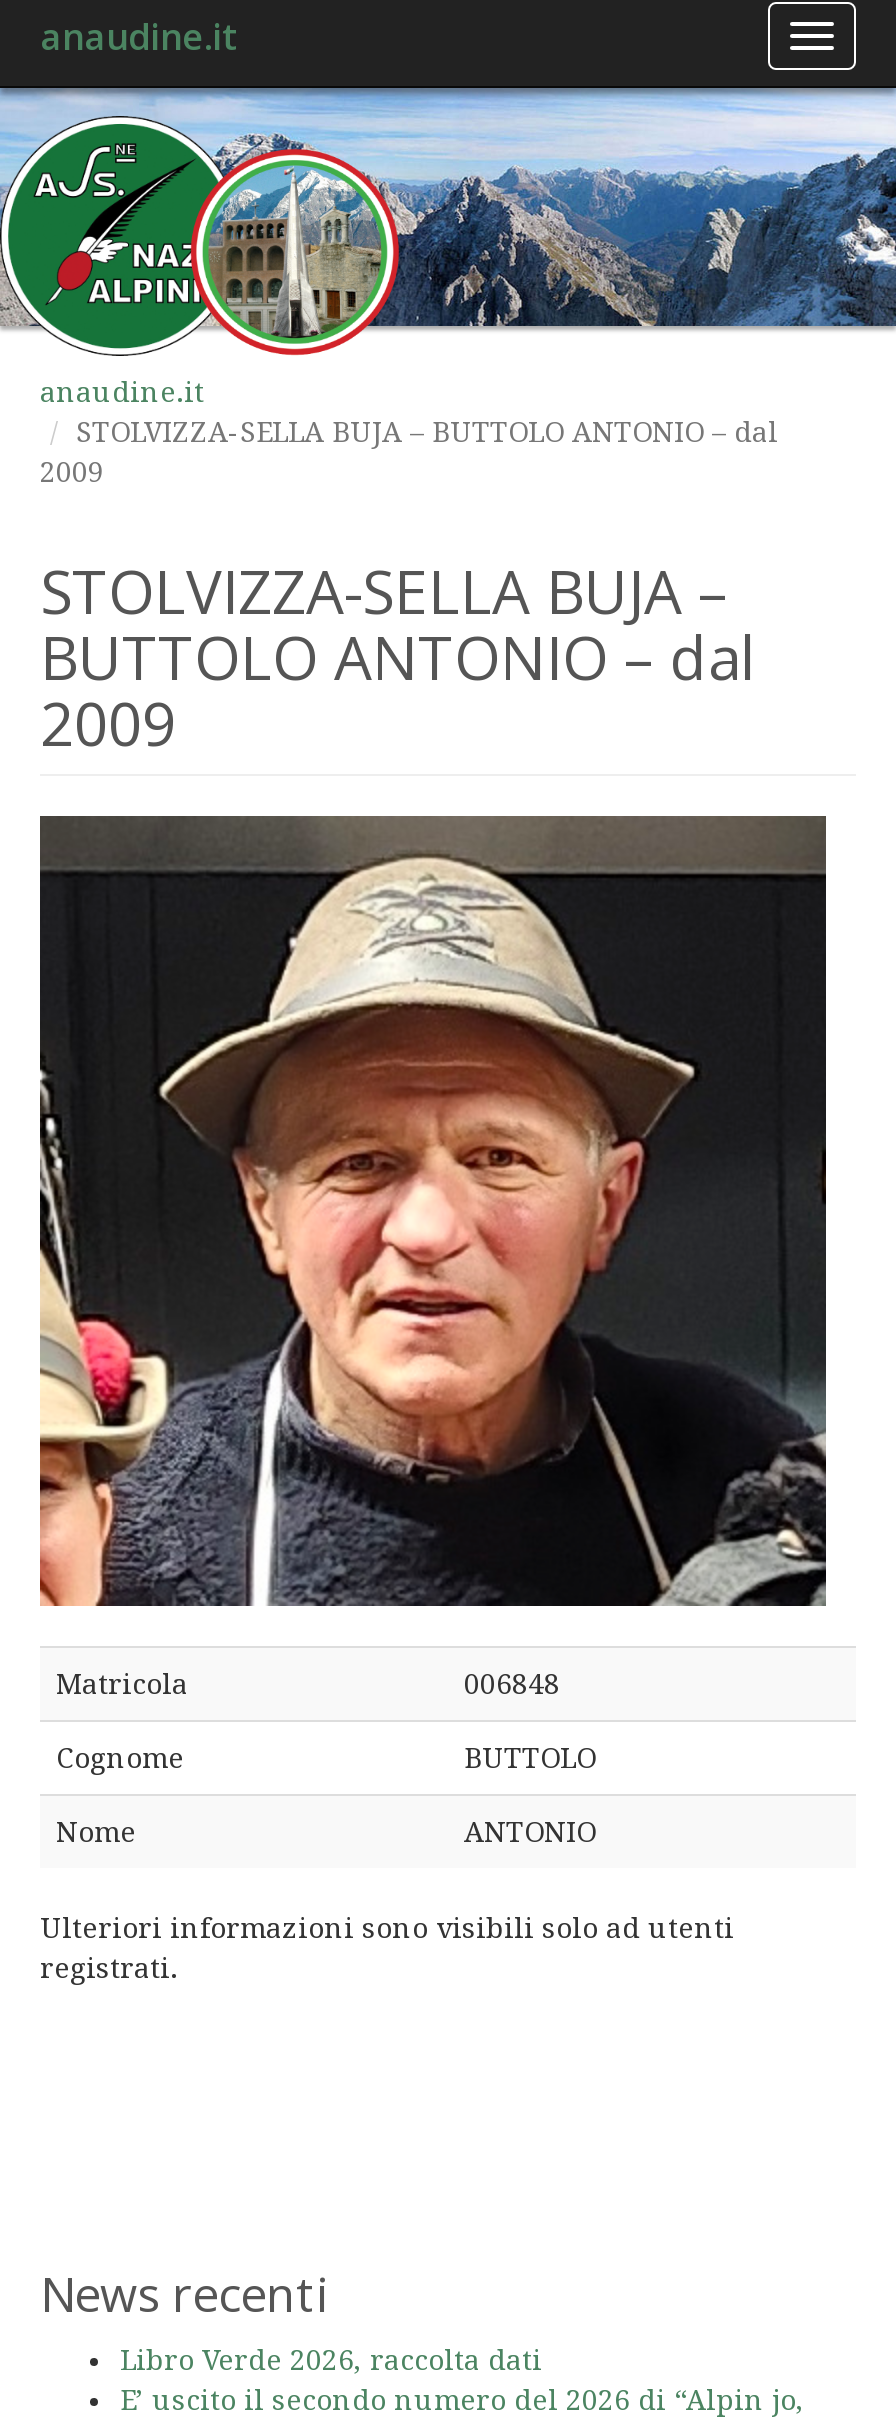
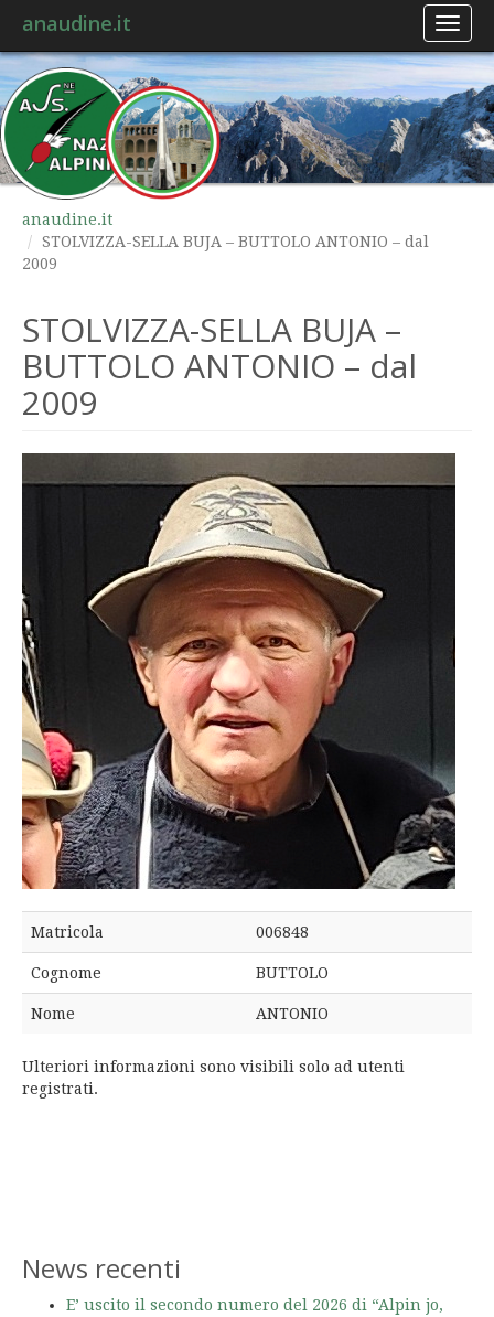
[120,2344,542,2376] Libro Verde 2026, raccolta dati -> none

